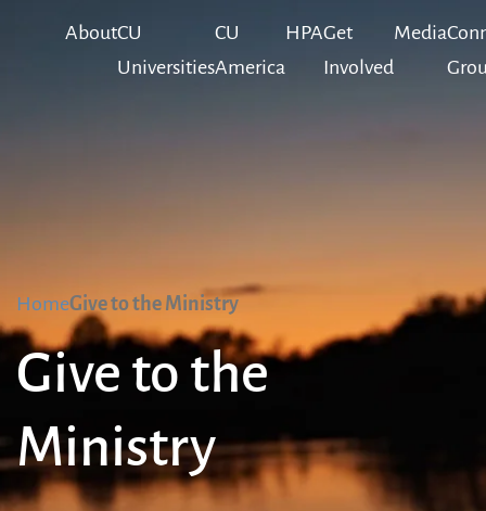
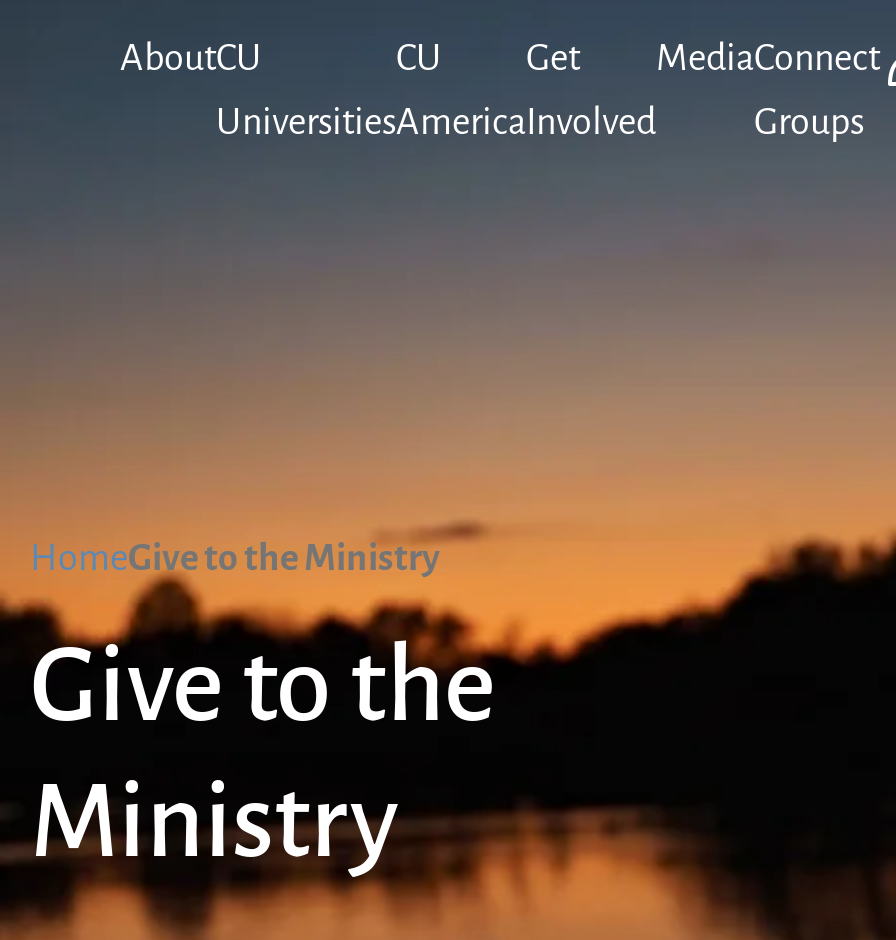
[285,22,353,43] HPAGet -> [526,38,580,78] Get

